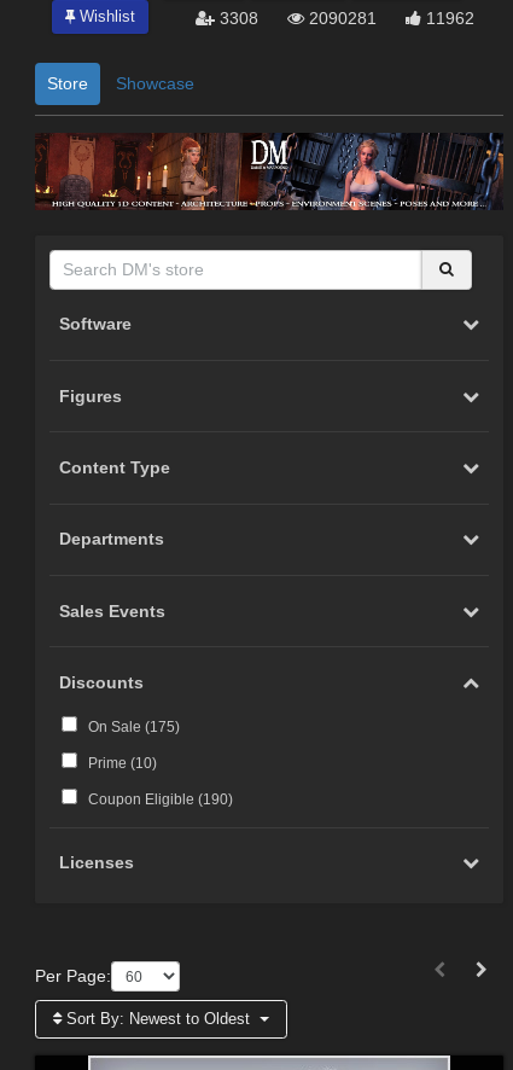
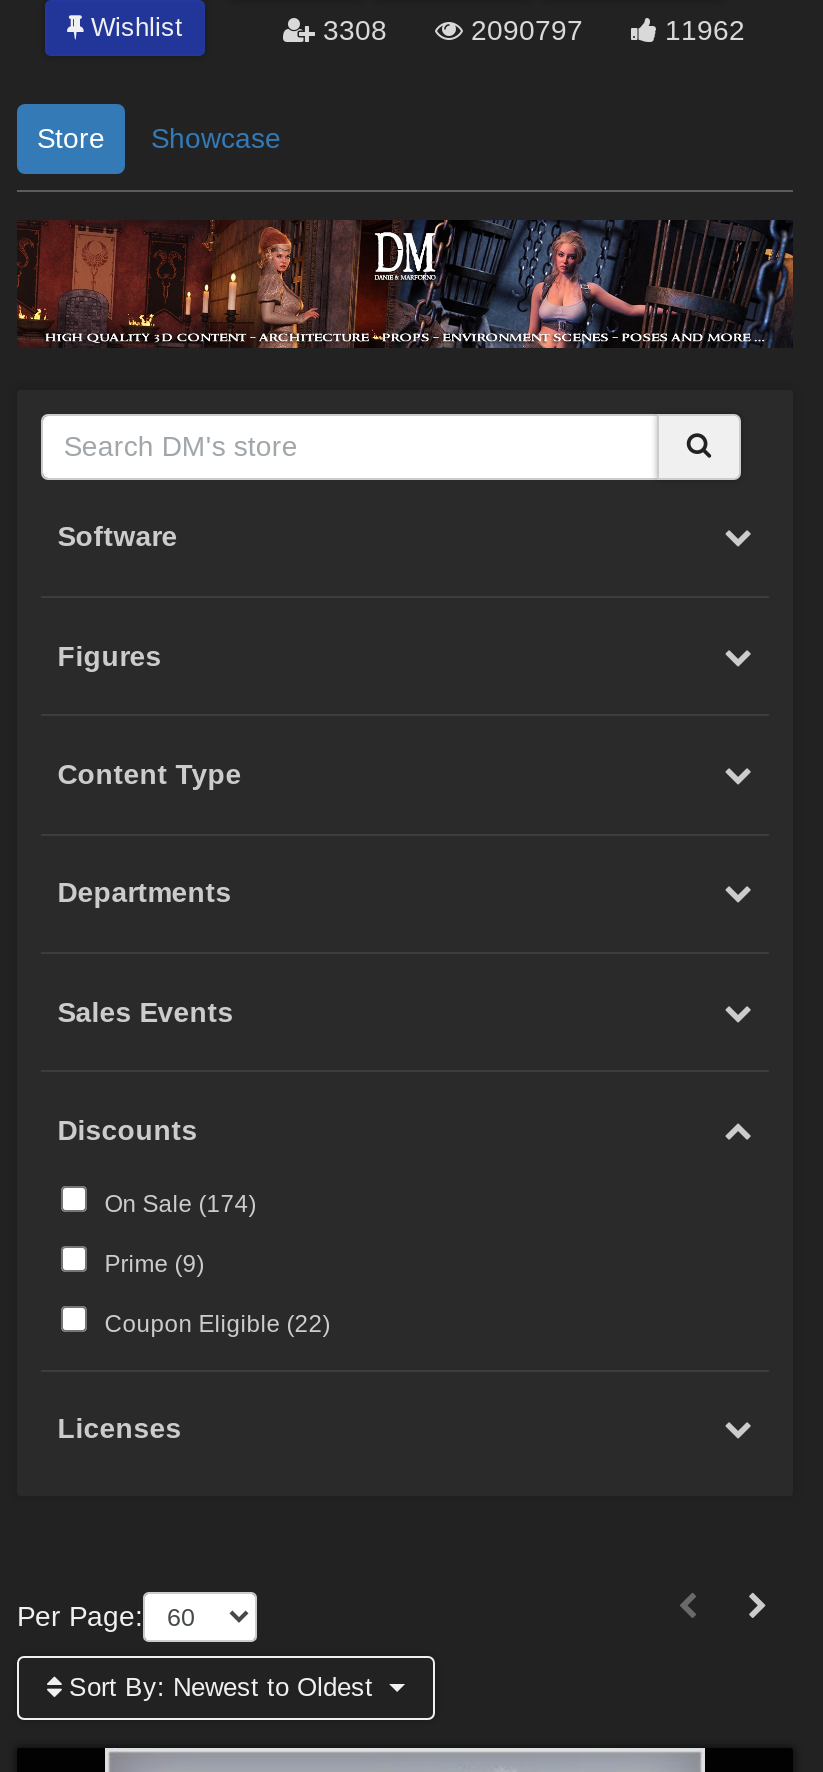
[304,9,377,28] 2090281 -> [463,14,583,46] 2090797
[88,718,180,735] On Sale (175) -> [105,1189,257,1217] On Sale (174)
[88,754,157,771] Prime (10) -> [105,1249,205,1277] Prime (9)
[88,791,233,808] Coupon Eligible (190) -> [105,1309,331,1337] Coupon Eligible (22)

